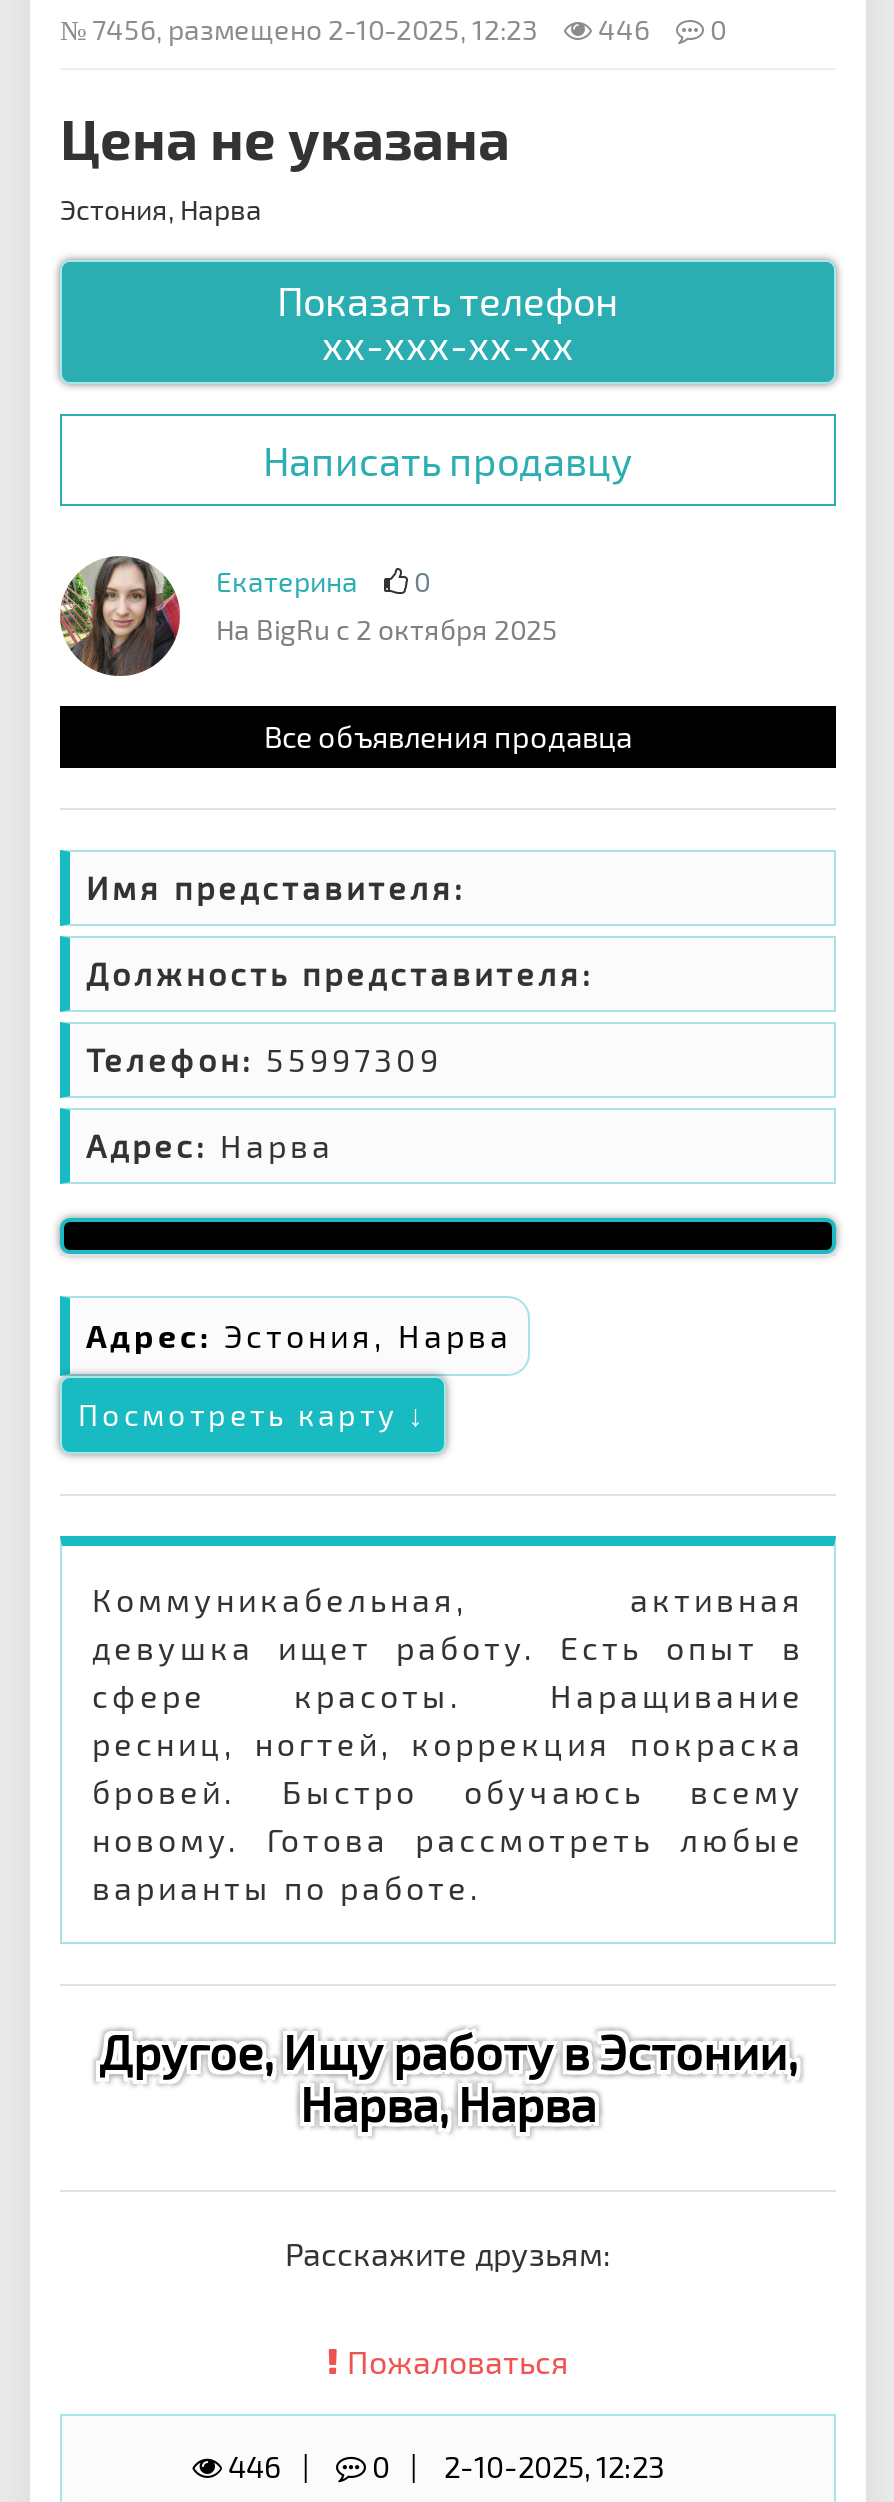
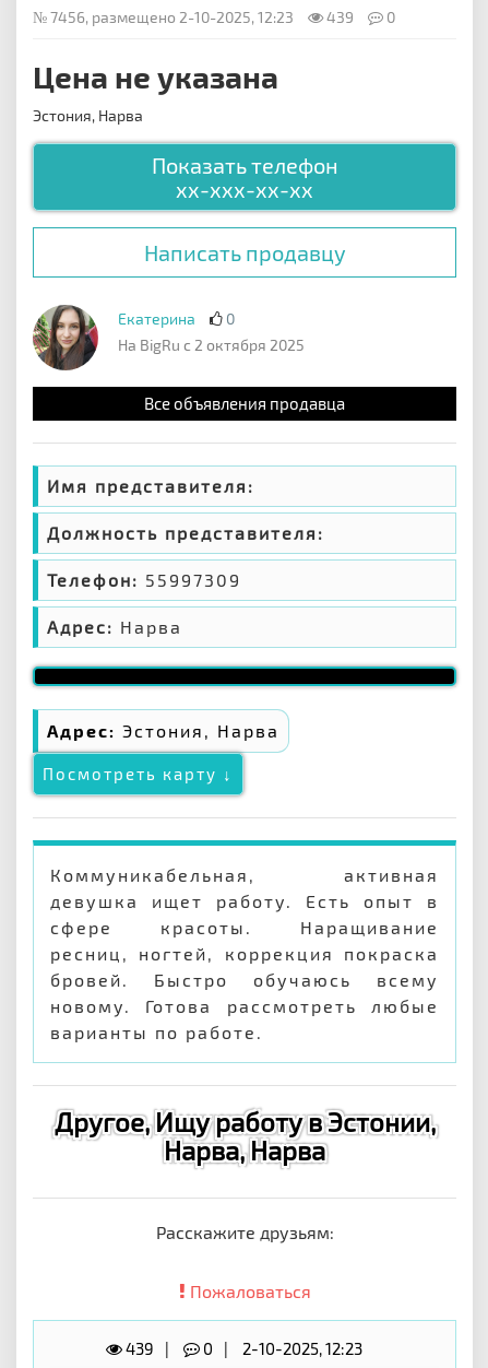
[60,12,726,46] № 7456, размещено 2-10-2025, 12:23 446 0 -> [33,8,395,26] № 7456, размещено 2-10-2025, 12:23 439 0
[222,2448,282,2484] 446 -> [122,1338,153,1358] 439

